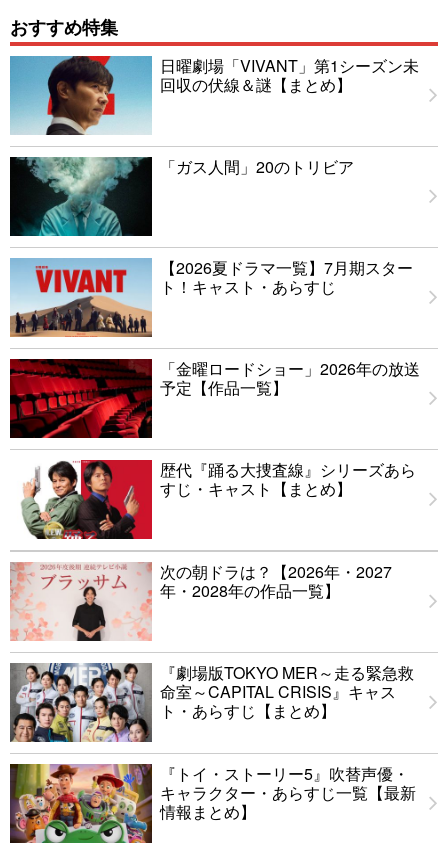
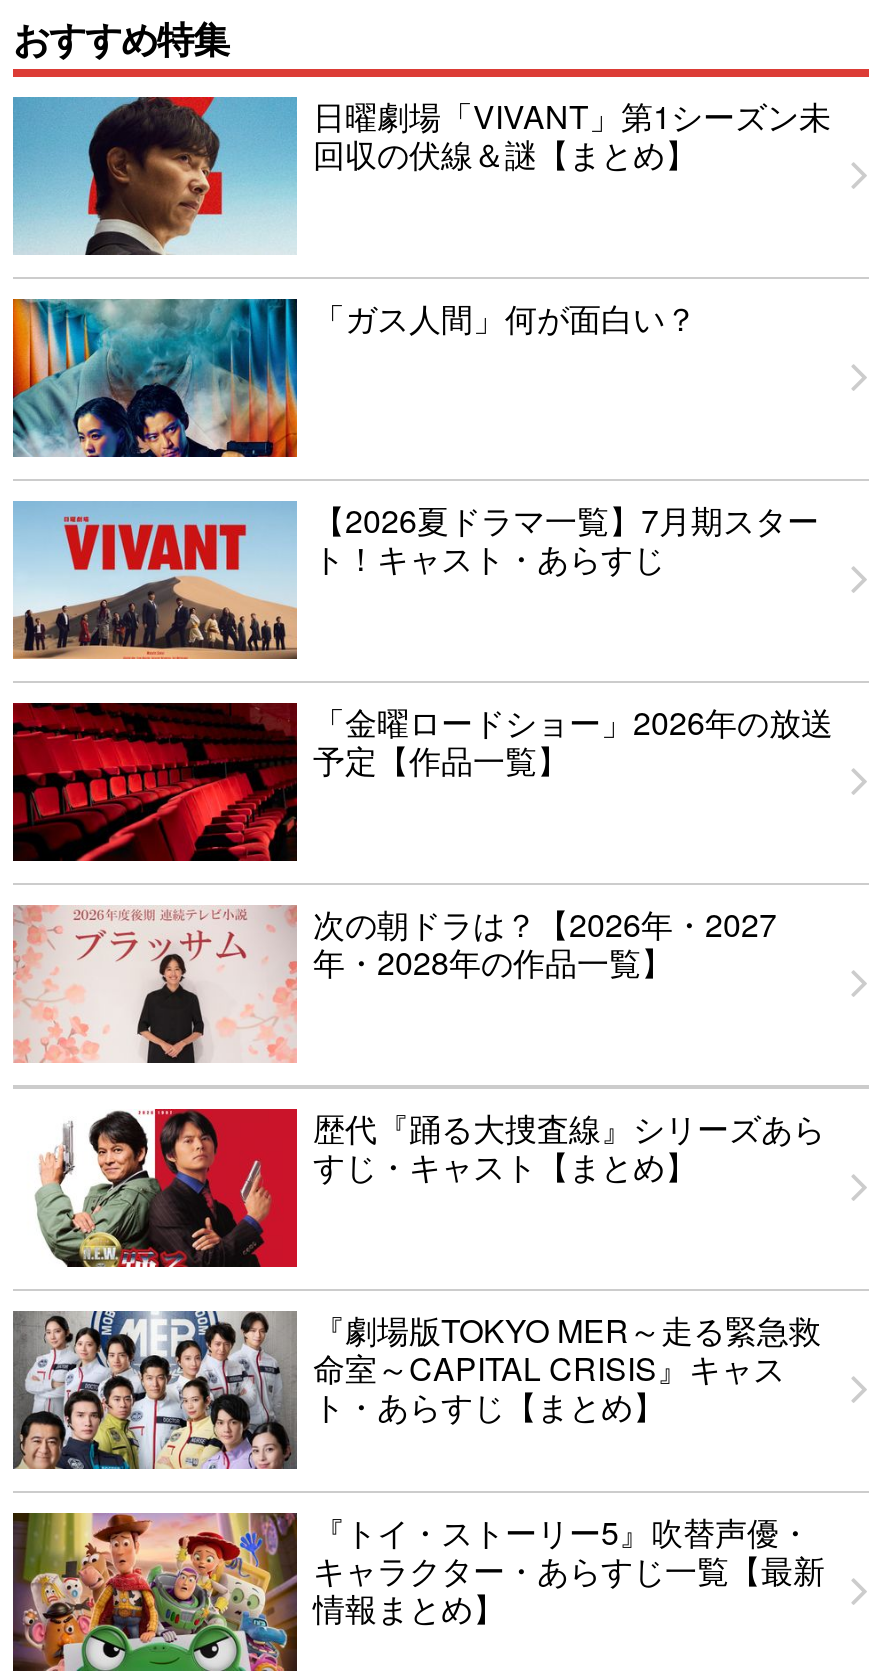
[9,154,354,237] [image] | 「ガス人間」20のトリビア -> [11,294,697,459] [image] | 「ガス人間」何が面白い？
moved [19,457,416,541] -> [31,1104,825,1271]: [image] | 歴代『踊る大捜査線』シリーズあら | すじ・キャスト【まとめ】
moved [9,559,392,642] -> [13,900,777,1065]: [image] | 次の朝ドラは？【2026年・2027 | 年・2028年の作品一覧】

